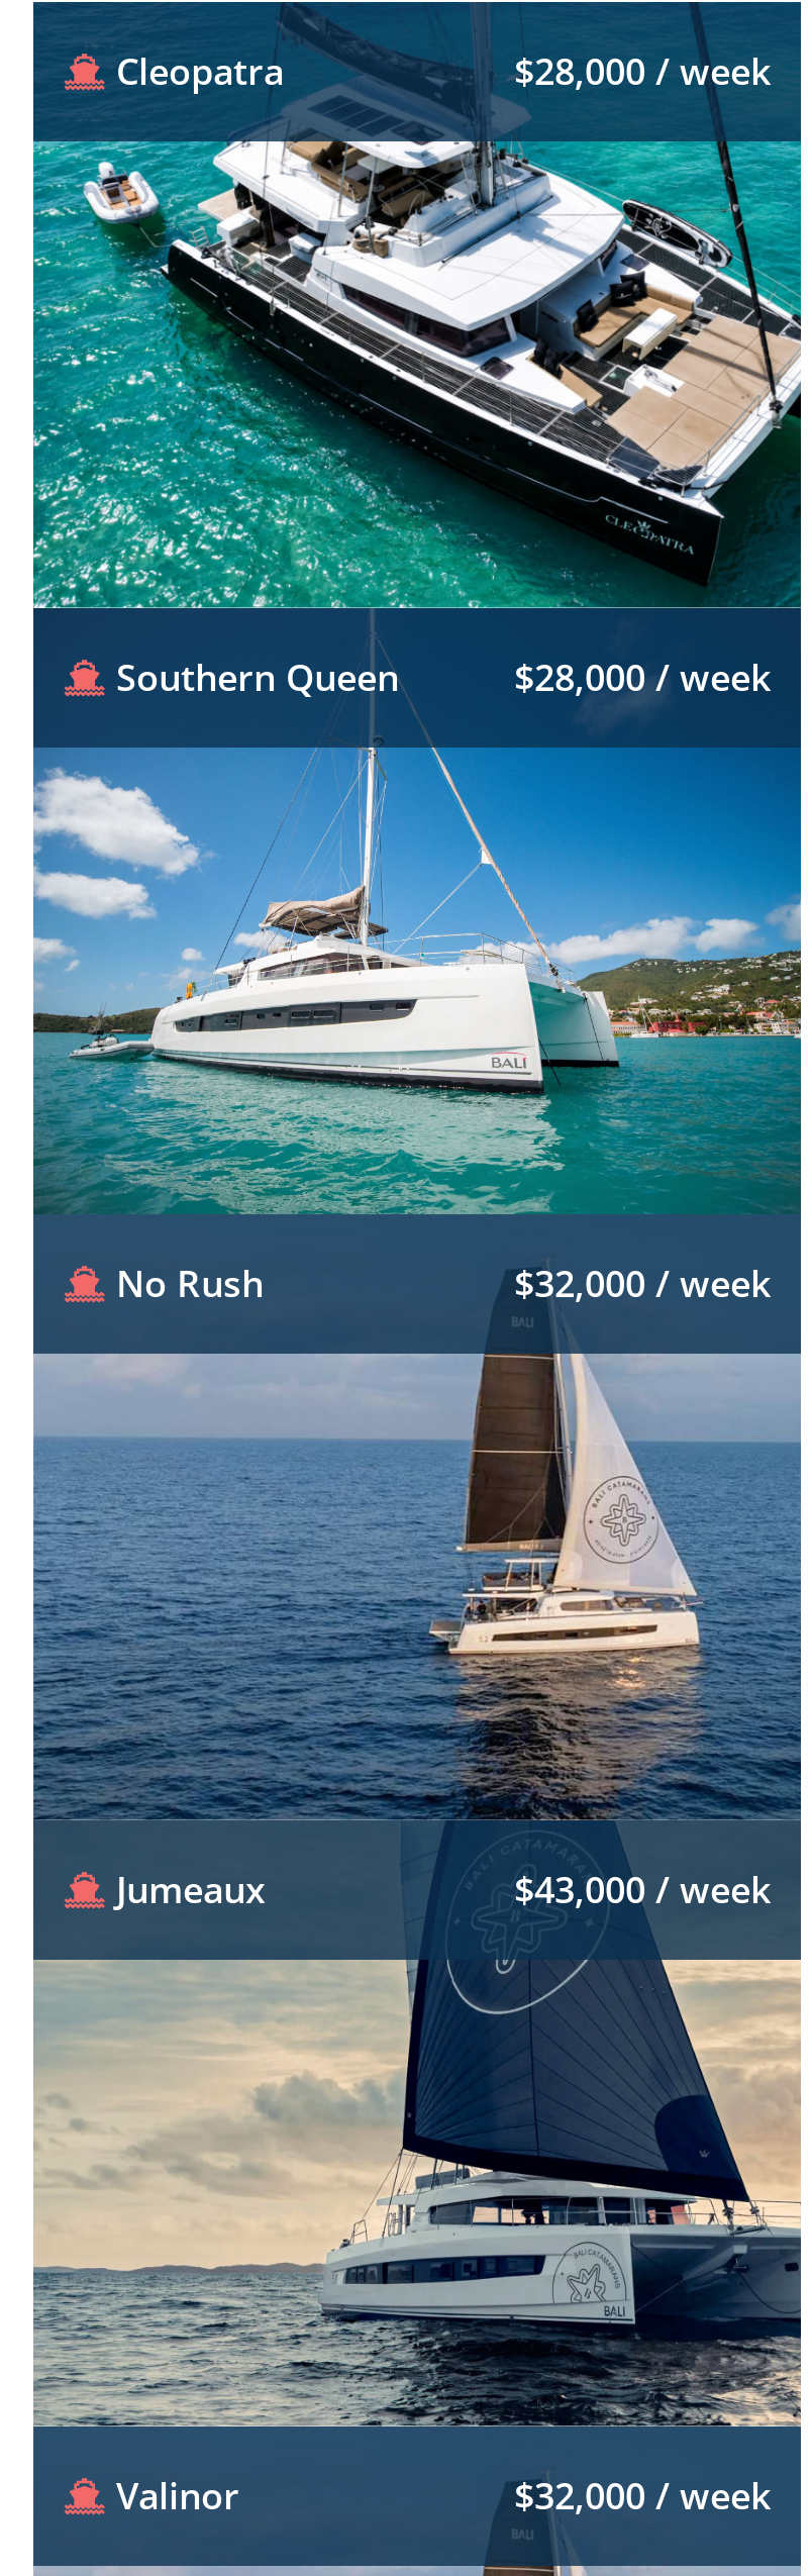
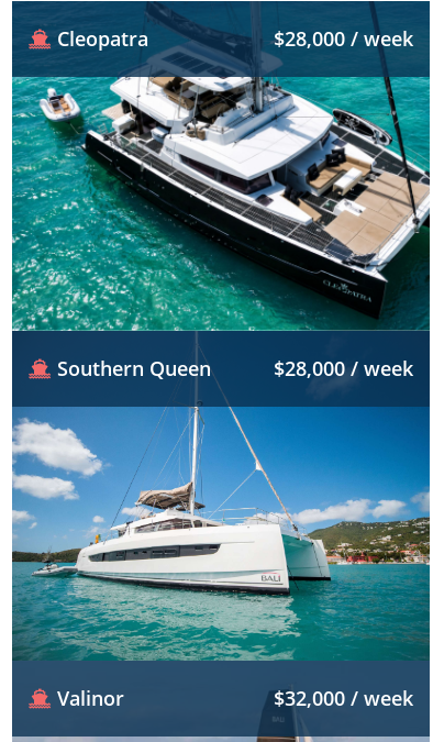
[116,1259,771,1307] No Rush | $32,000 / week -> none
[33,1378,801,1913] [image] | Jumeaux | $43,000 / week -> none
[33,1919,801,2429] [image] -> none

